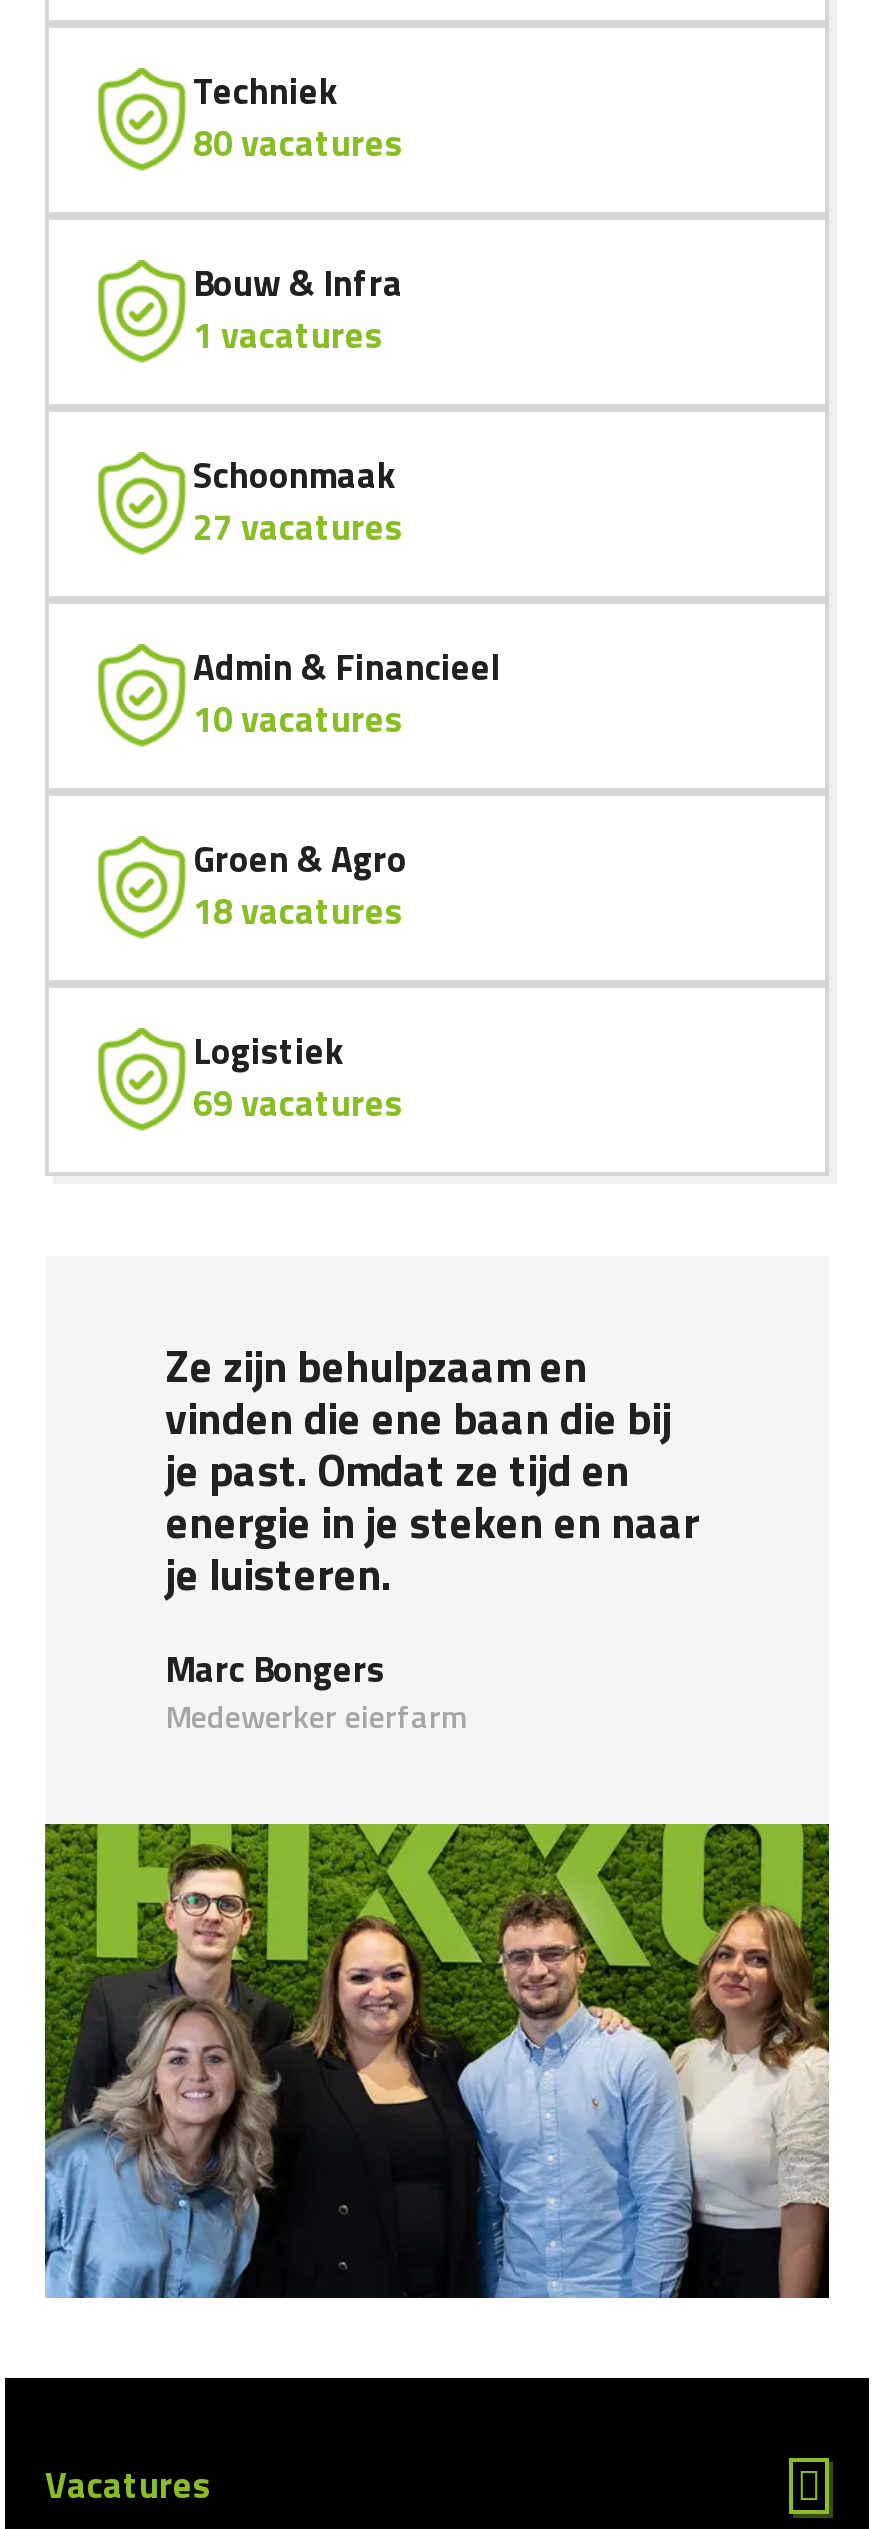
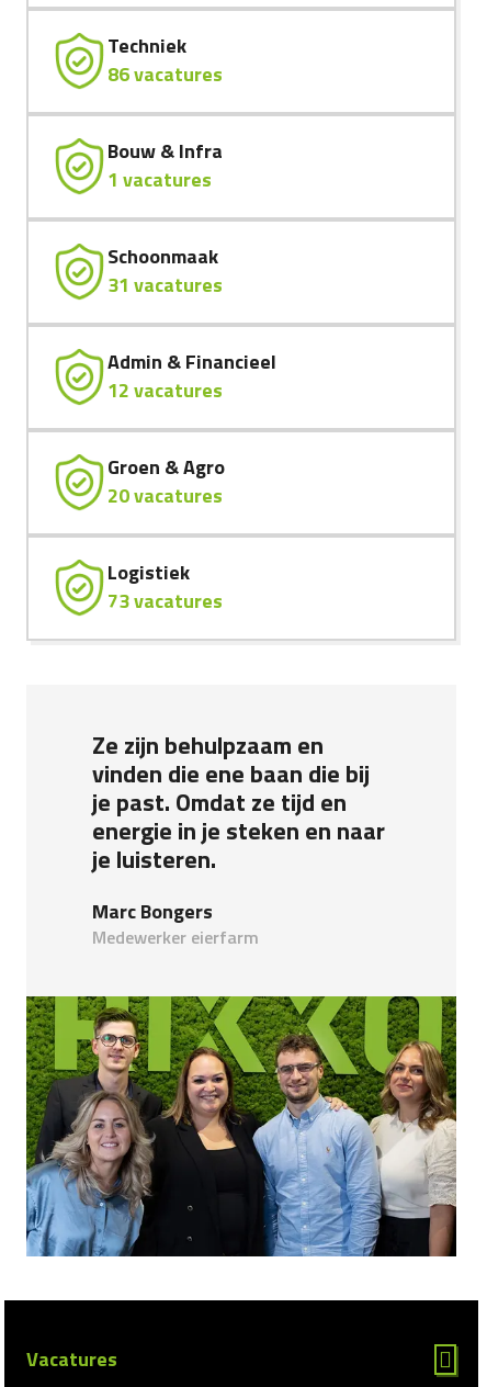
[193,116,403,170] 80 vacatures -> [107,59,223,89] 86 vacatures
[193,500,403,554] 27 vacatures -> [107,270,223,300] 31 vacatures
[193,692,403,746] 10 vacatures -> [107,375,223,405] 12 vacatures
[193,884,403,938] 18 vacatures -> [107,481,223,510] 20 vacatures
[193,1076,403,1130] 69 vacatures -> [107,586,223,616] 73 vacatures

